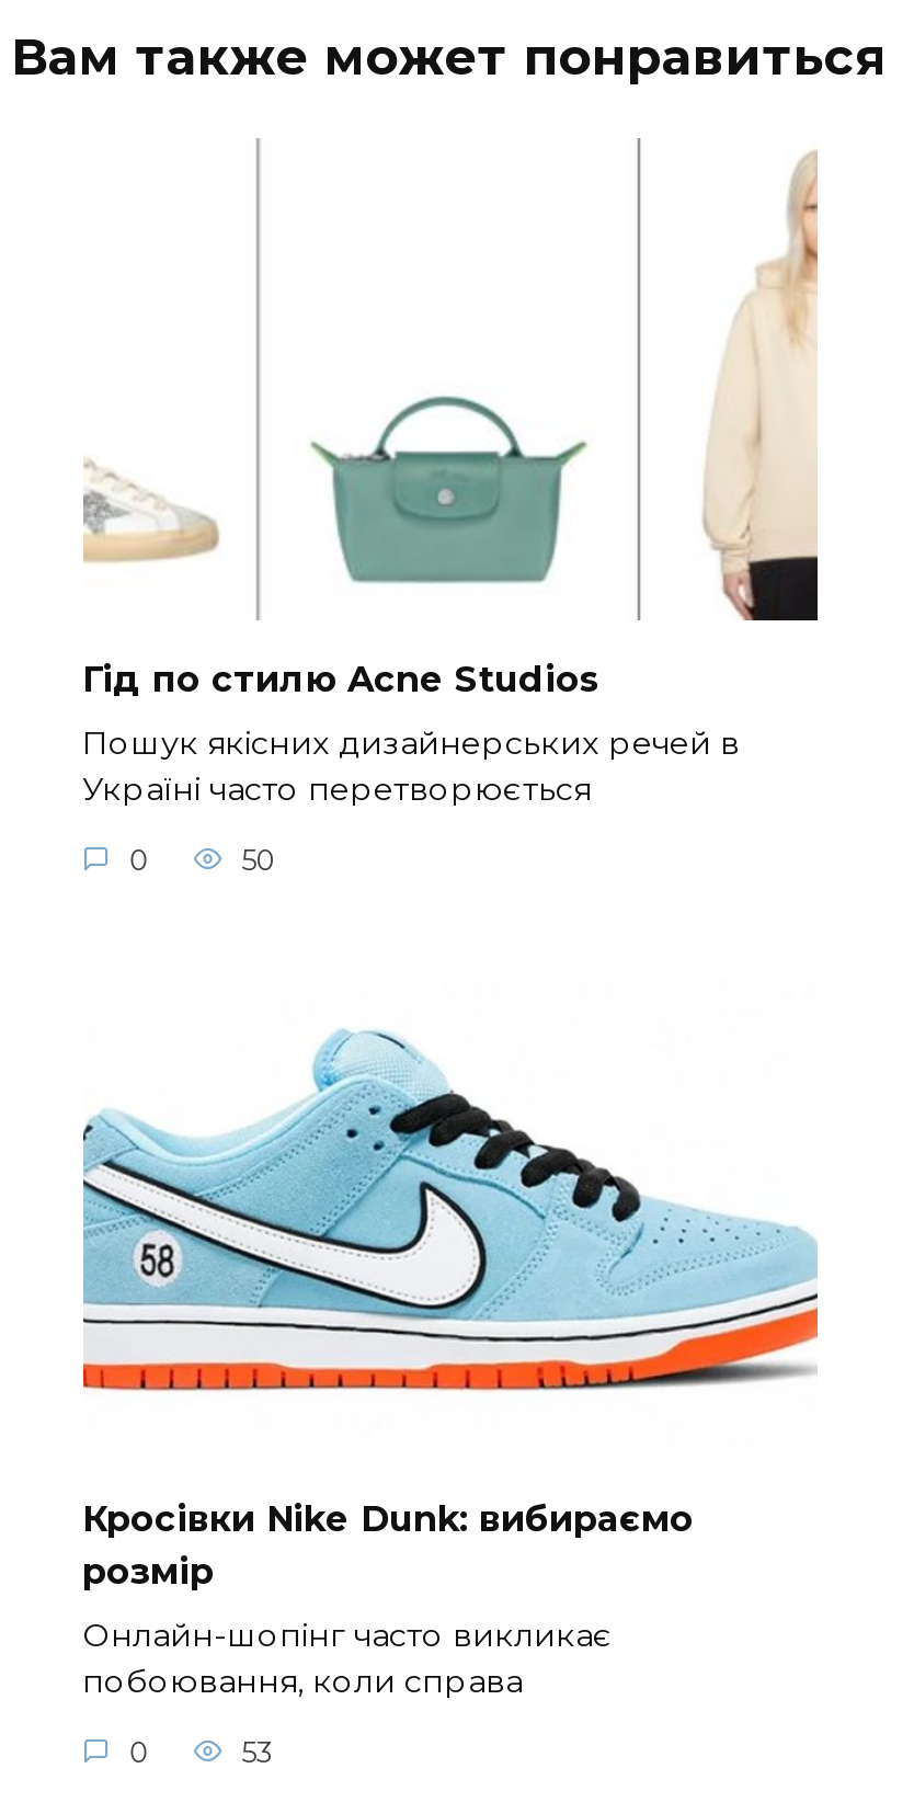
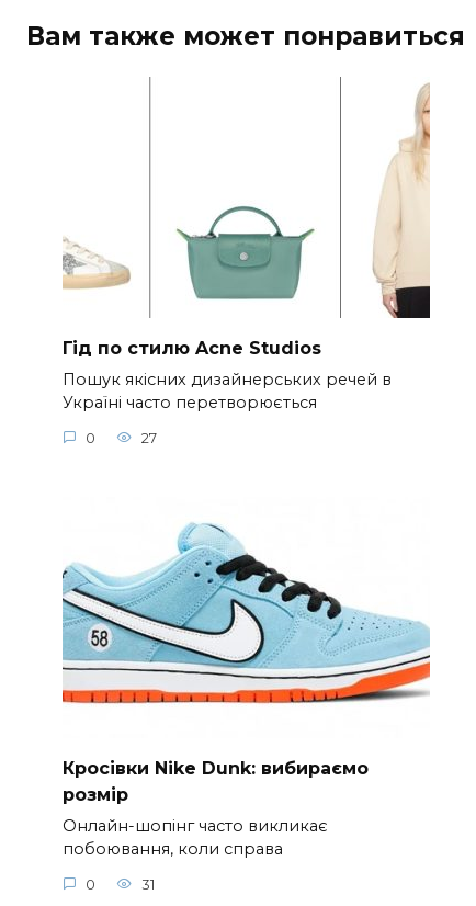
[241,844,276,877] 50 -> [141,430,157,446] 27
[241,1735,274,1768] 53 -> [141,876,155,892] 31

